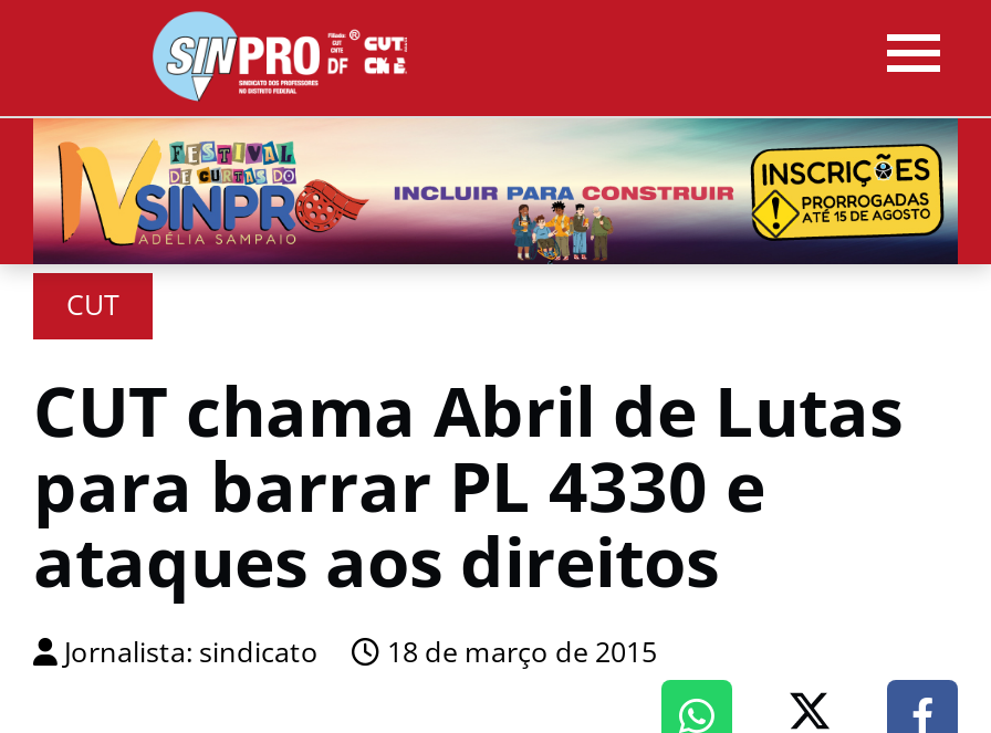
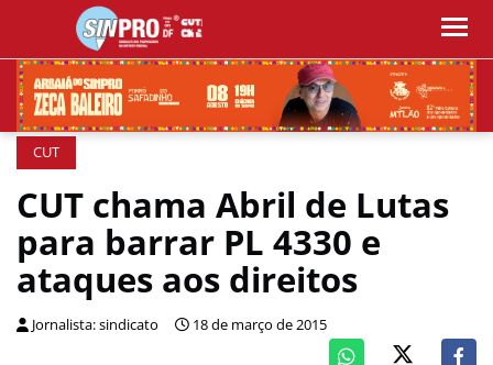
[31,116,960,266] [image] -> [17,58,476,133] [image]

